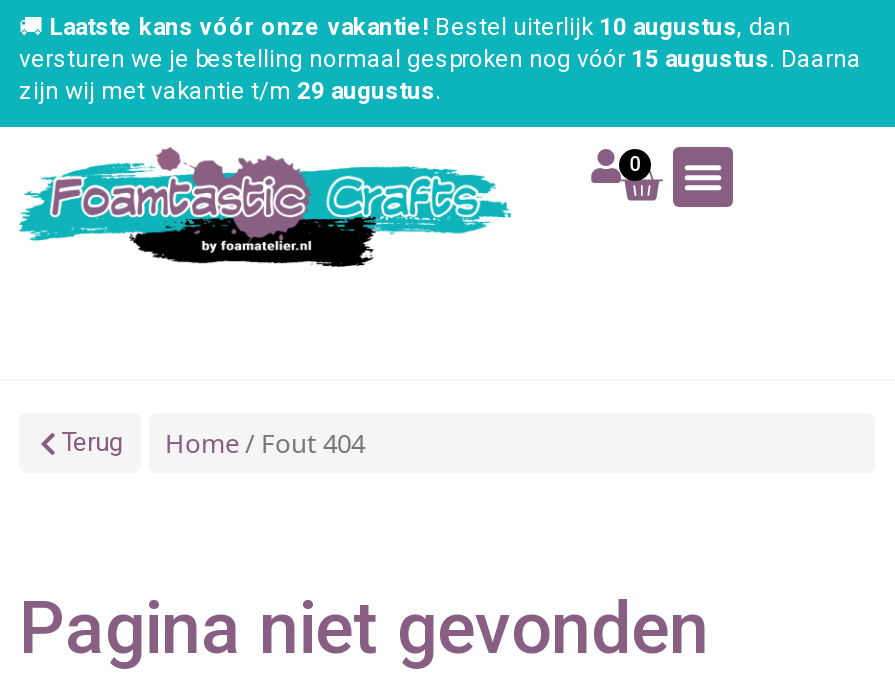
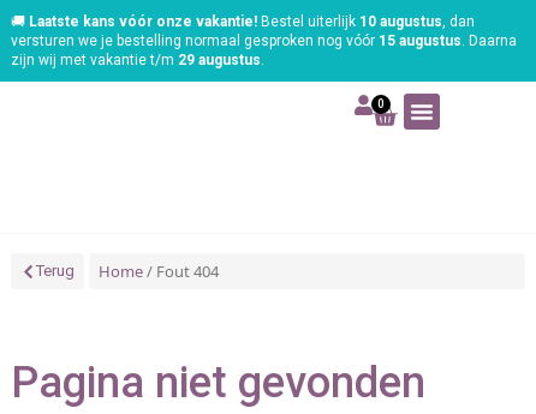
[19,147,513,269] [image] -> none

